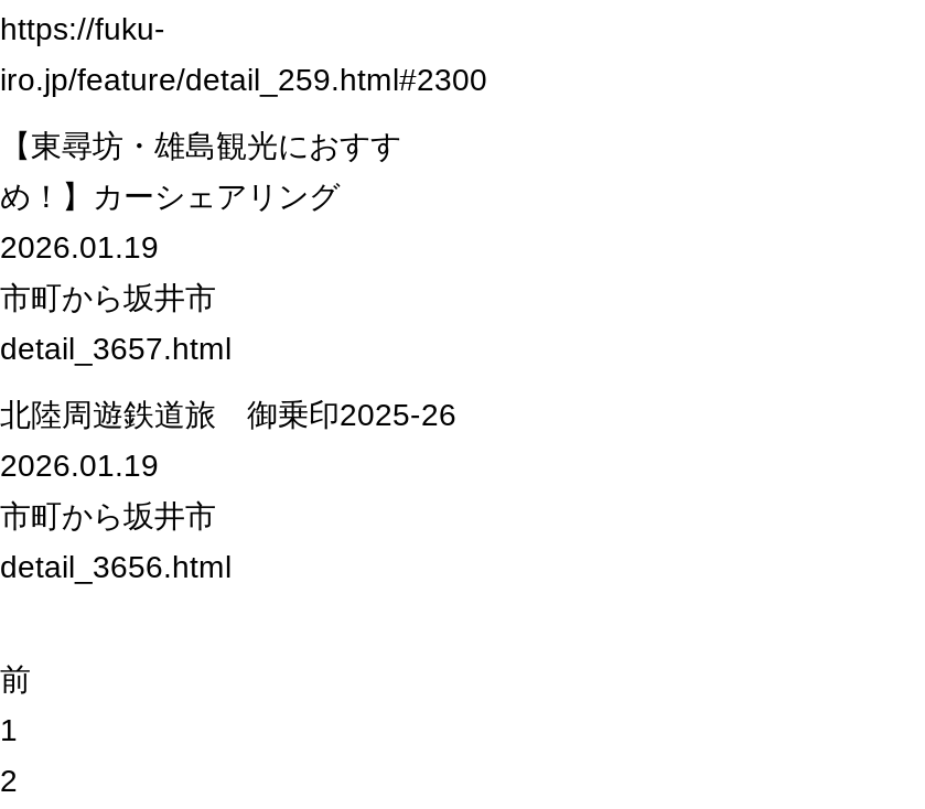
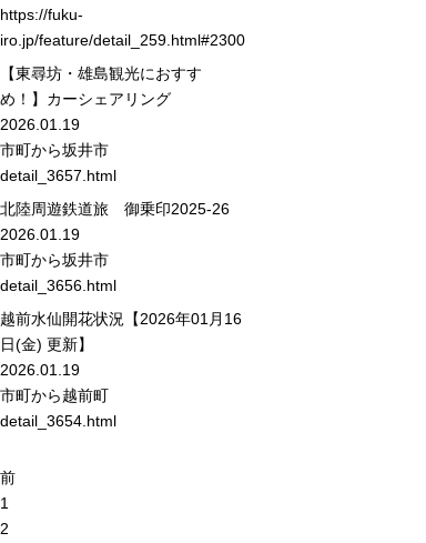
none -> [0,310,242,430] 越前水仙開花状況【2026年01月16 | 日(金) 更新】 | 2026.01.19 | 市町から越前町 | detail_3654.html

